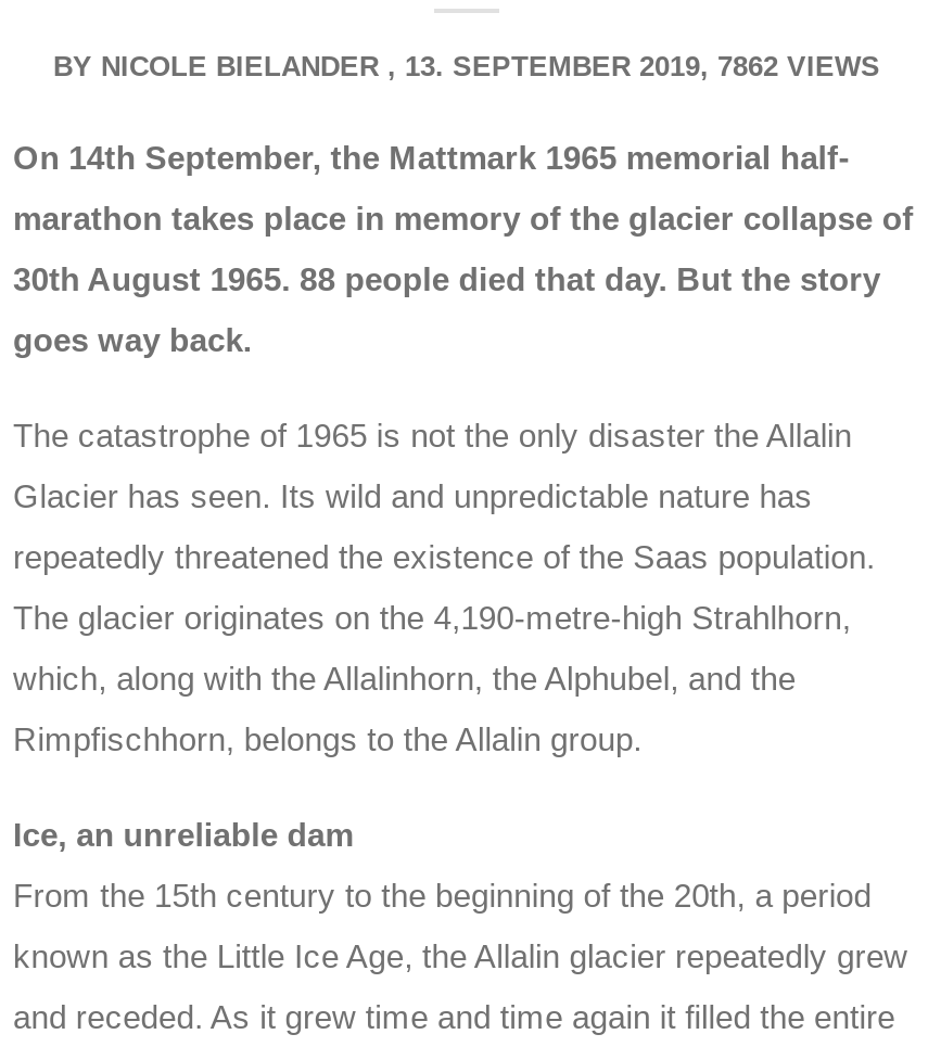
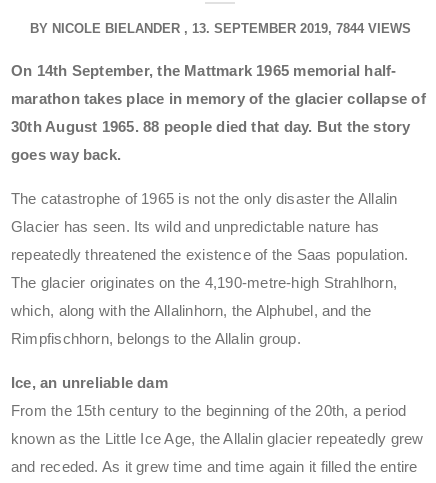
[405,49,880,82] 13. SEPTEMBER 2019 7862 VIEWS -> [191,21,410,36] 13. SEPTEMBER 2019 7844 VIEWS

